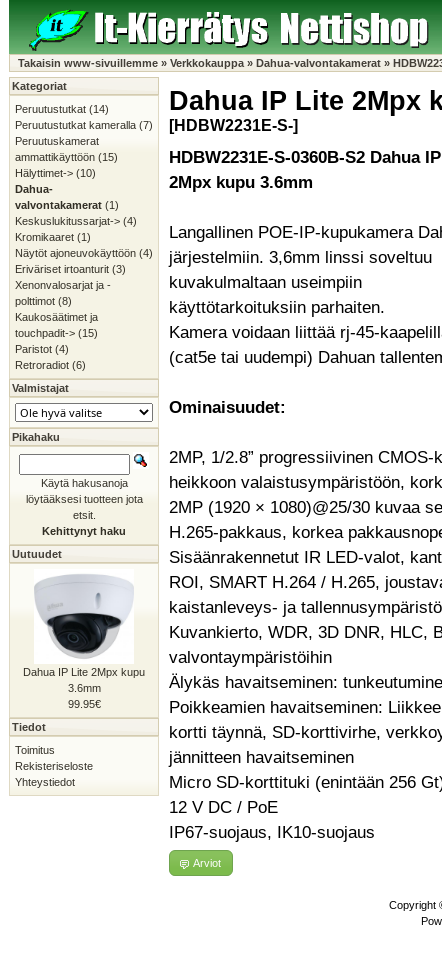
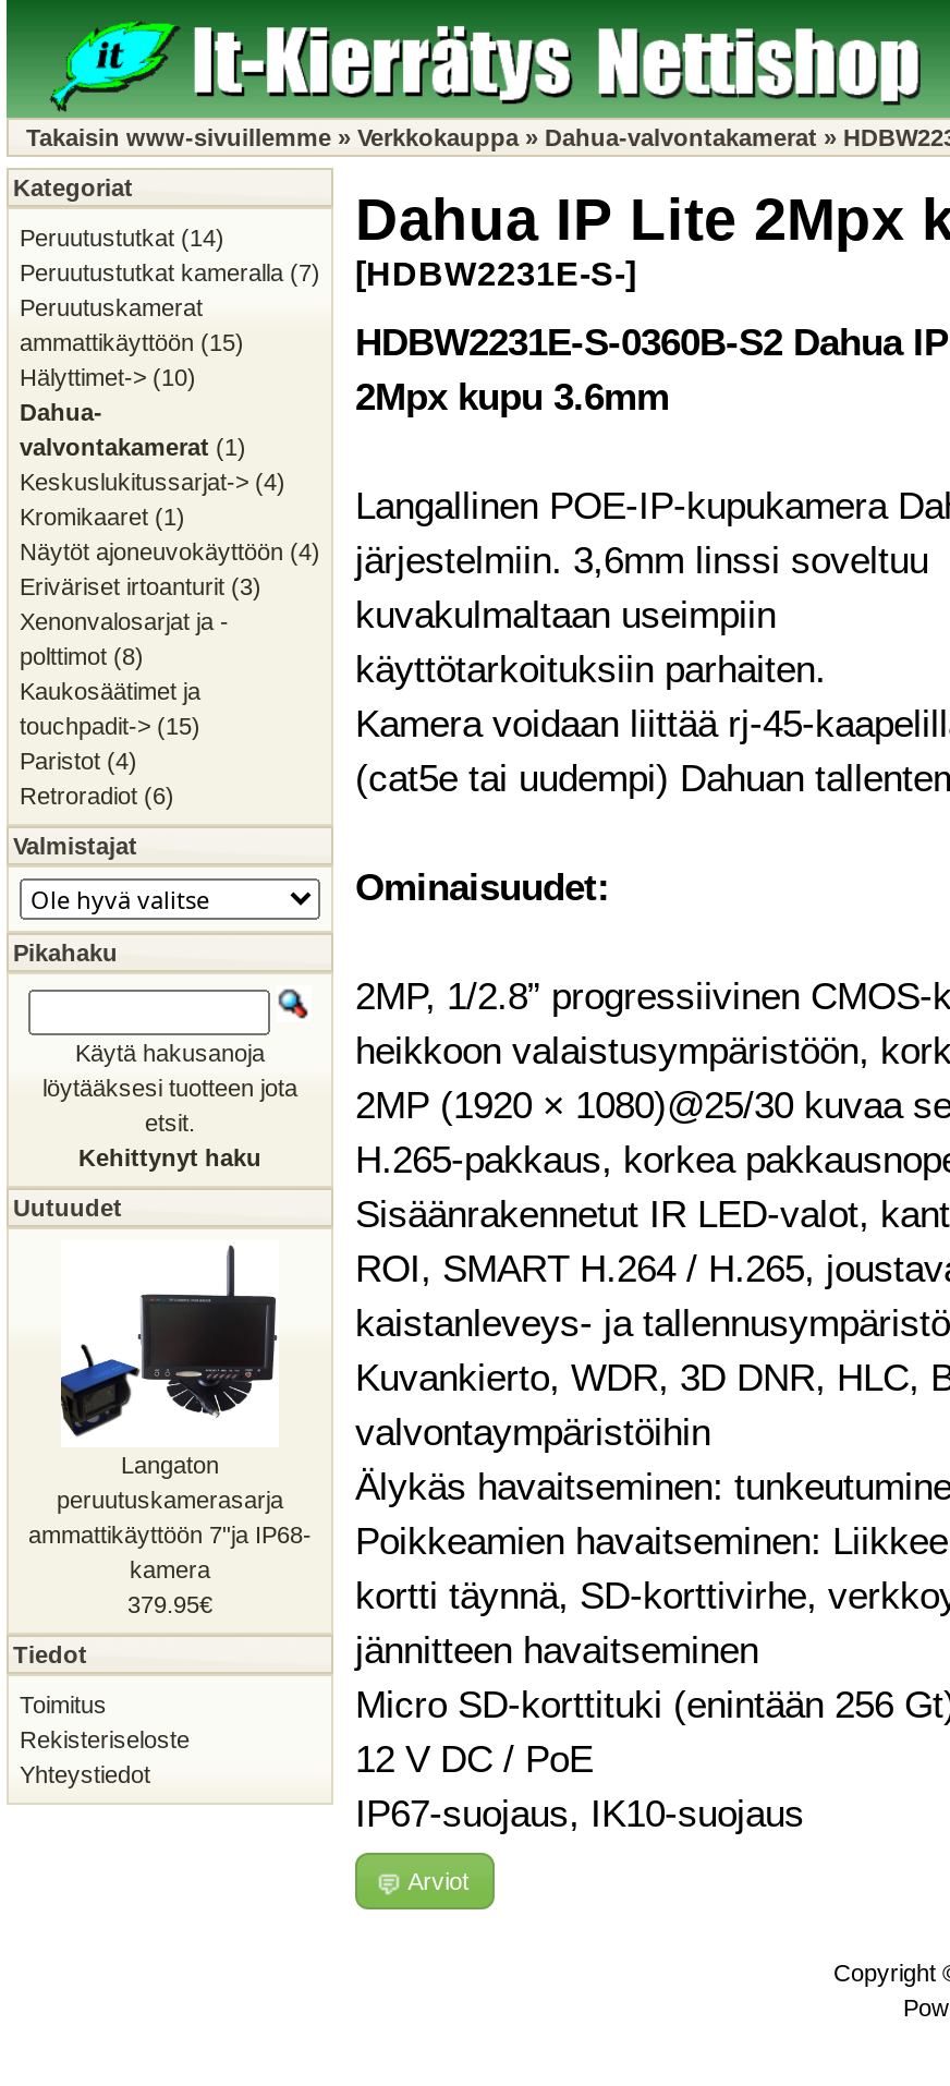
[23,572,145,710] [image] | Dahua IP Lite 2Mpx kupu | 3.6mm | 99.95€ -> [28,1245,312,1617] [image] | Langaton | peruutuskamerasarja | ammattikäyttöön 7"ja IP68- | kamera | 379.95€
moved [12,721,93,788] -> [13,1641,190,1787]: Tiedot | Toimitus | Rekisteriseloste | Yhteystiedot

